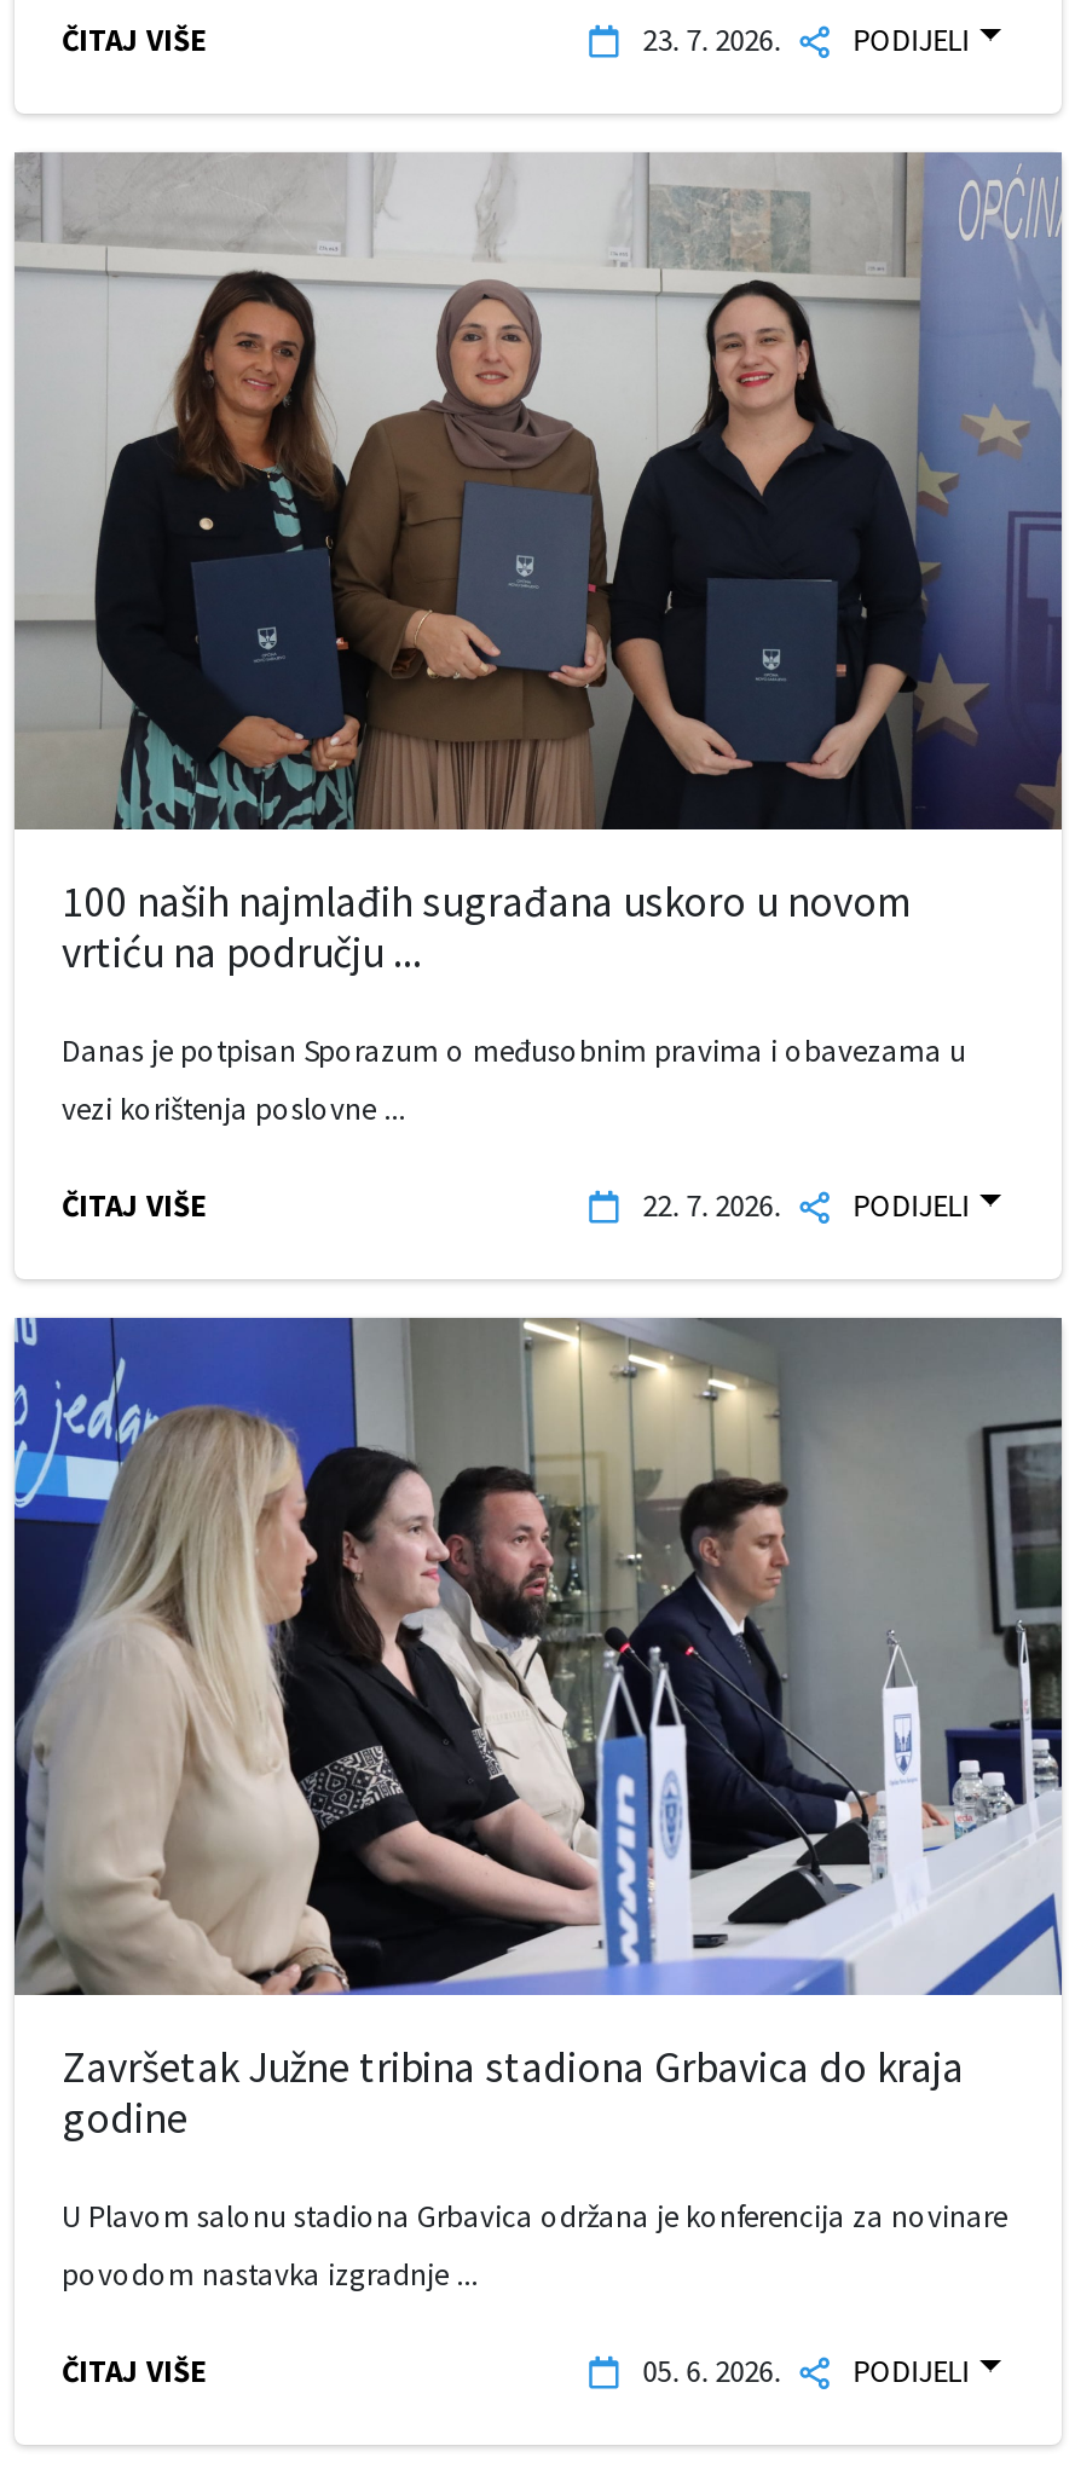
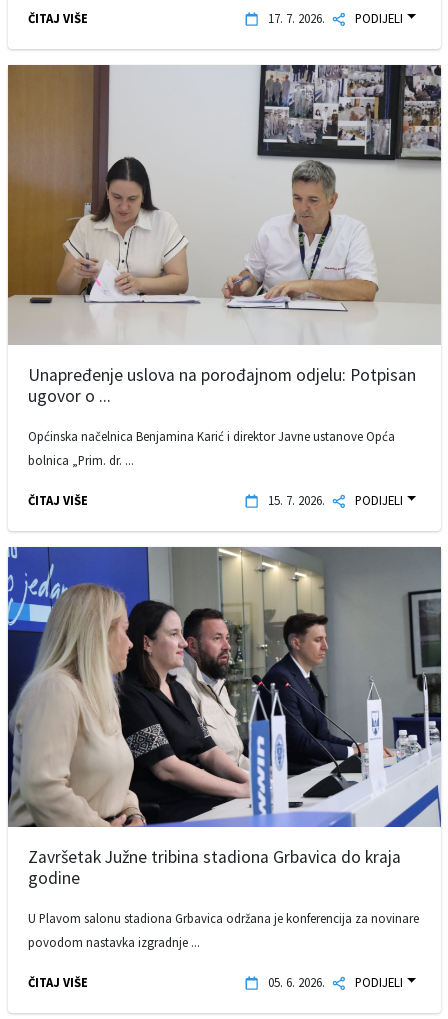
[636,19,969,58] 23. 7. 2026. PODIJELI -> [265,10,403,26] 17. 7. 2026. PODIJELI
[12,152,1064,979] [image] | 100 naših najmlađih sugrađana uskoro u novom | vrtiću na području ... -> [7,65,442,407] [image] | Unapređenje uslova na porođajnom odjelu: Potpisan | ugovor o ...
[62,1030,966,1068] Danas je potpisan Sporazum o međusobnim pravima i obavezama u -> [27,428,394,444] Općinska načelnica Benjamina Karić i direktor Javne ustanove Opća
[62,1088,405,1126] vezi korištenja poslovne ... -> [27,452,133,468] bolnica „Prim. dr. ...
[636,1184,969,1223] 22. 7. 2026. PODIJELI -> [265,492,403,508] 15. 7. 2026. PODIJELI

